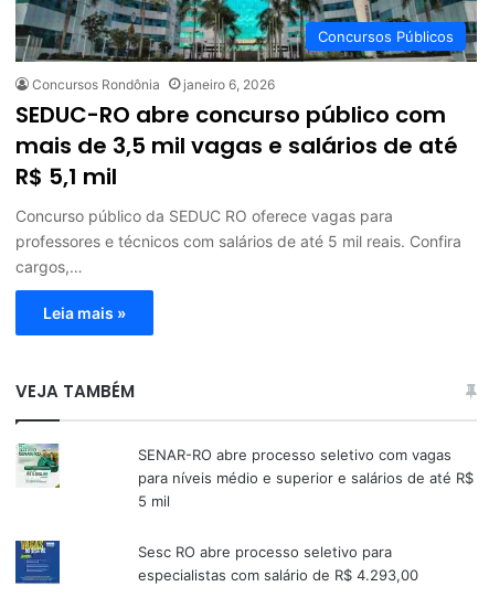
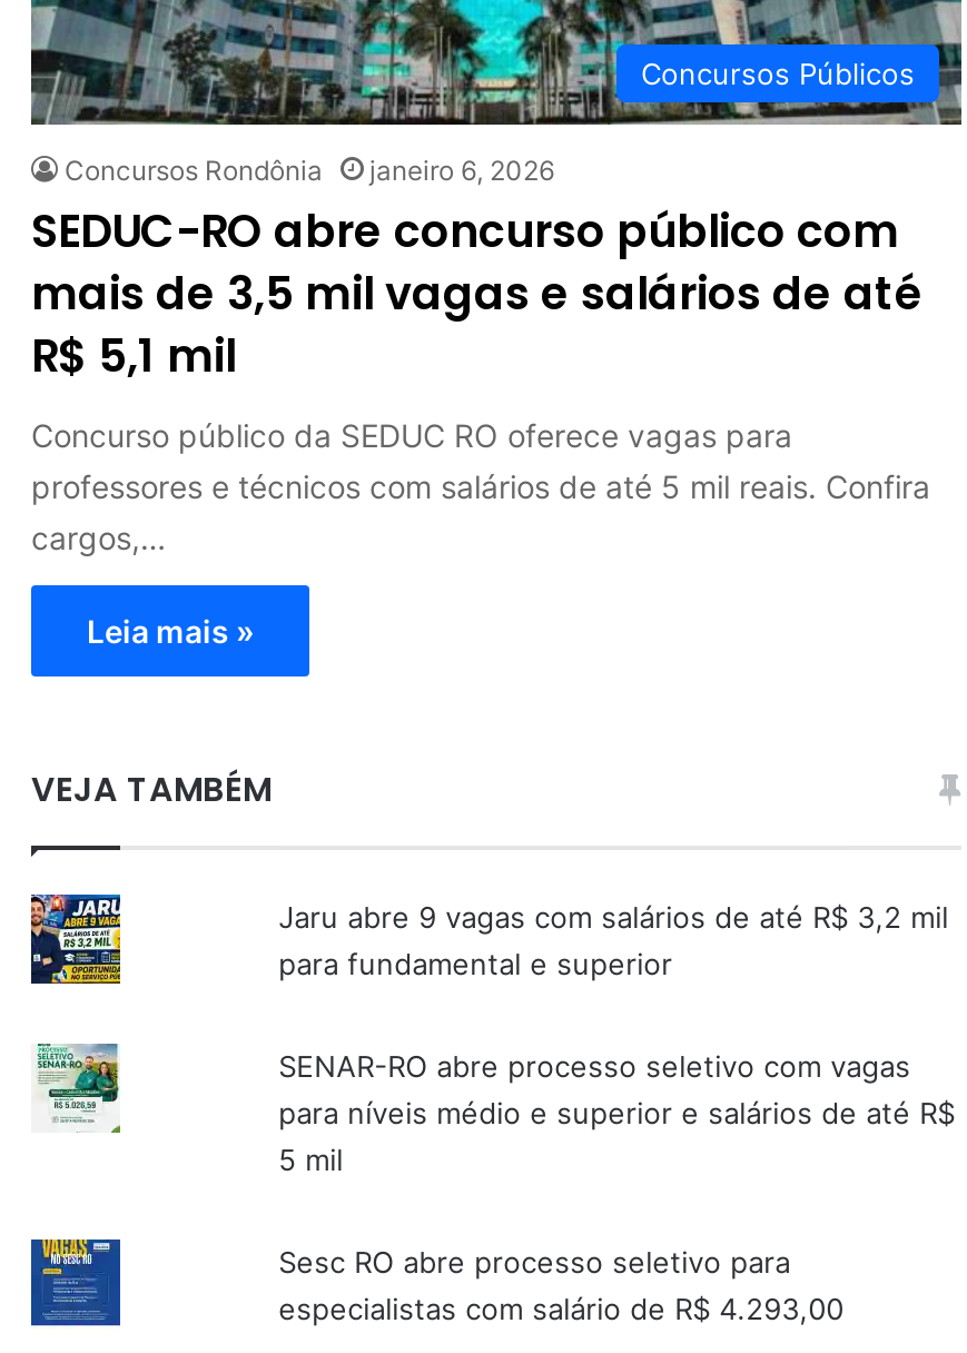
none -> [29,895,122,986] [image]
none -> [279,899,949,981] Jaru abre 9 vagas com salários de até R$ 3,2 mil | para fundamental e superior

